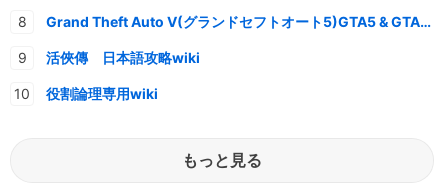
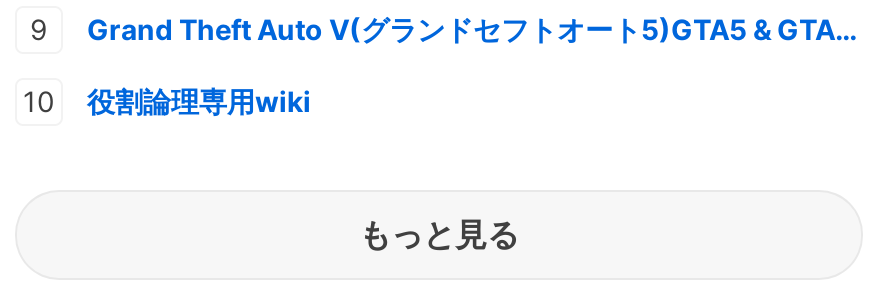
[46,49,200,66] 活俠傳 日本語攻略wiki -> none

